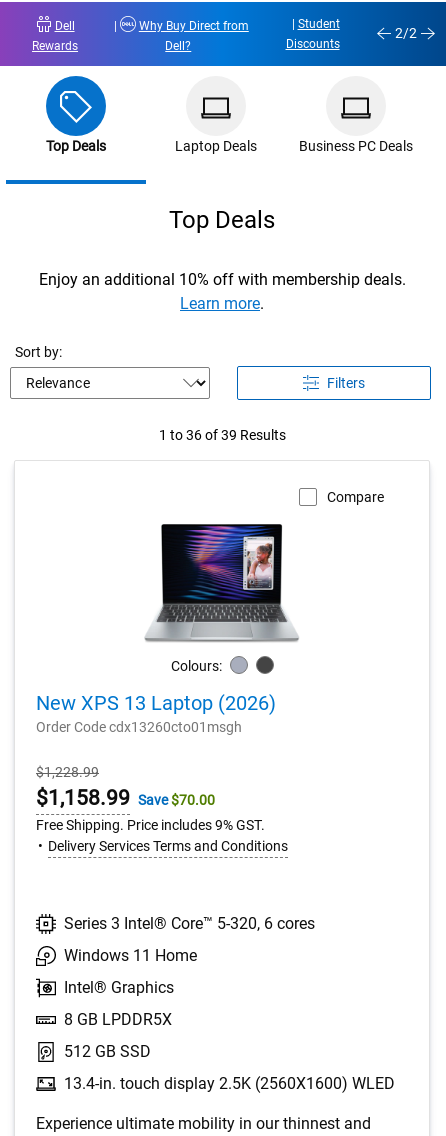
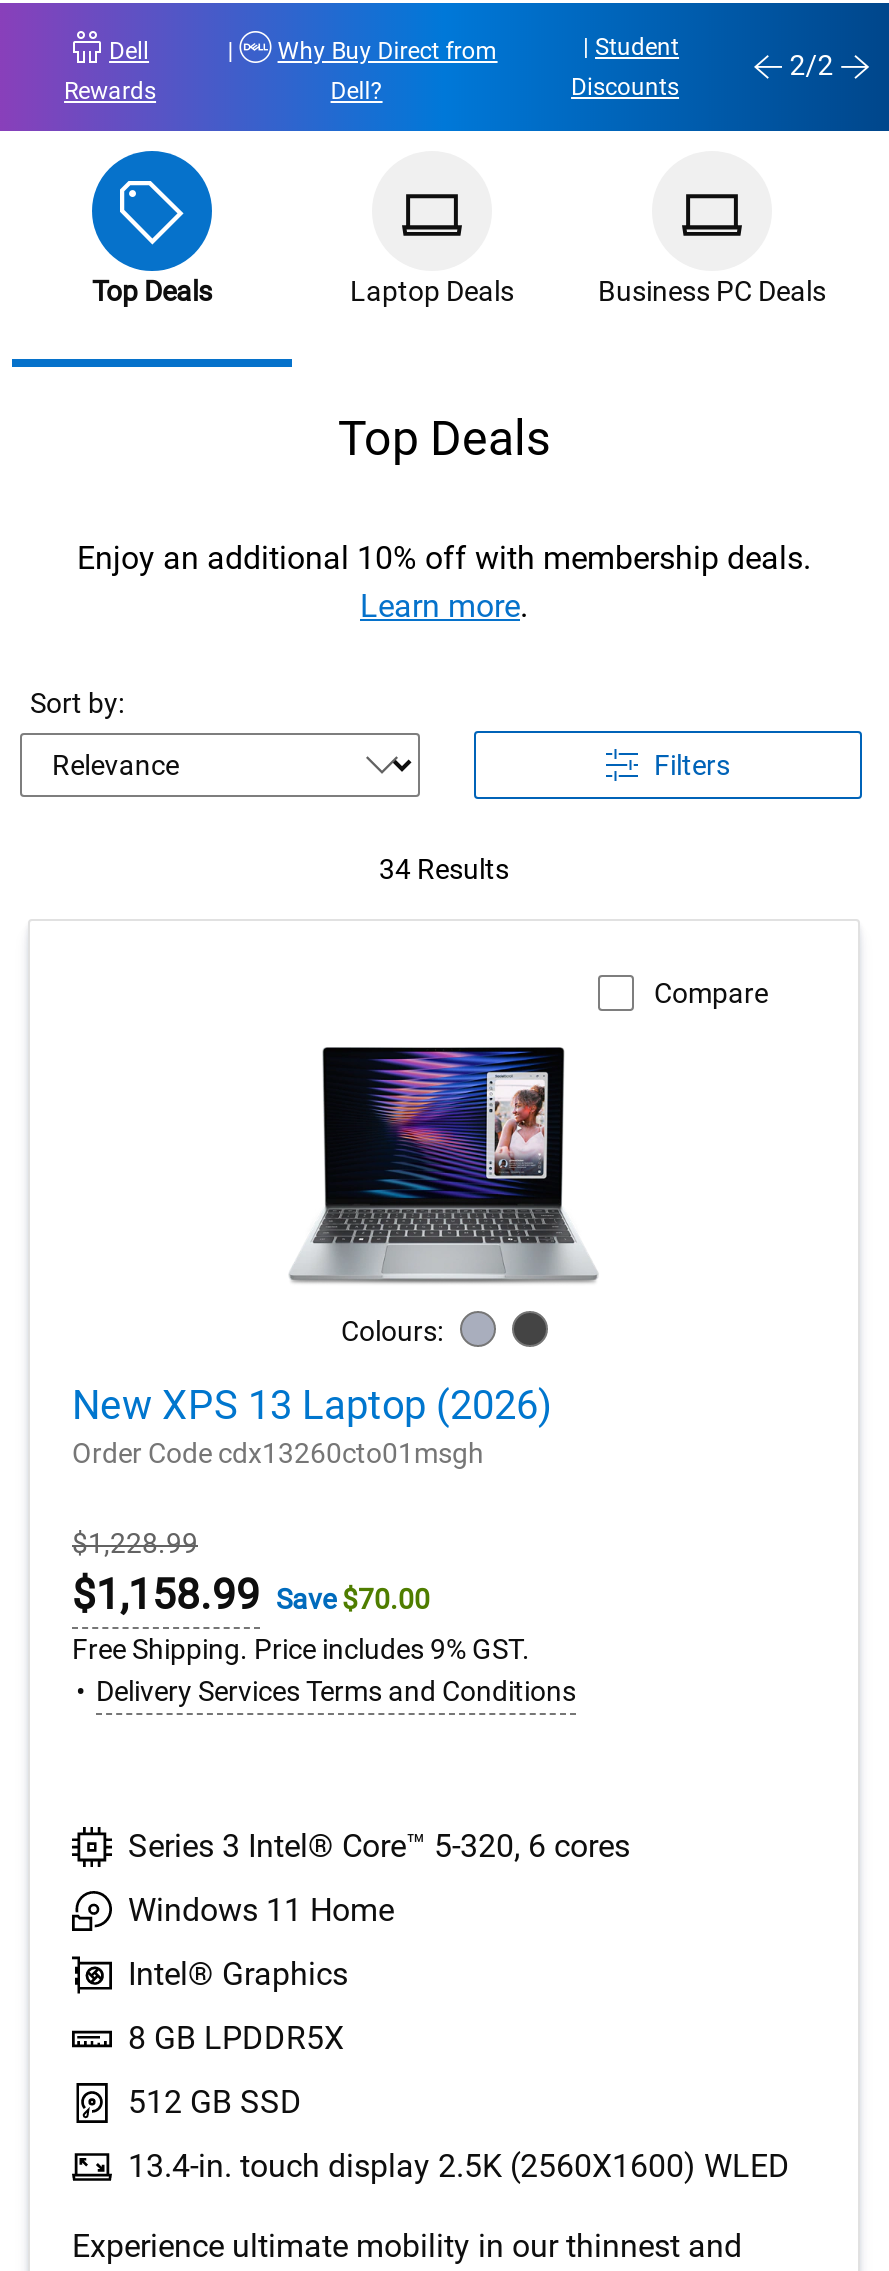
[158,427,285,443] 1 to 36 of 39 Results -> [379,853,509,885] 34 Results

